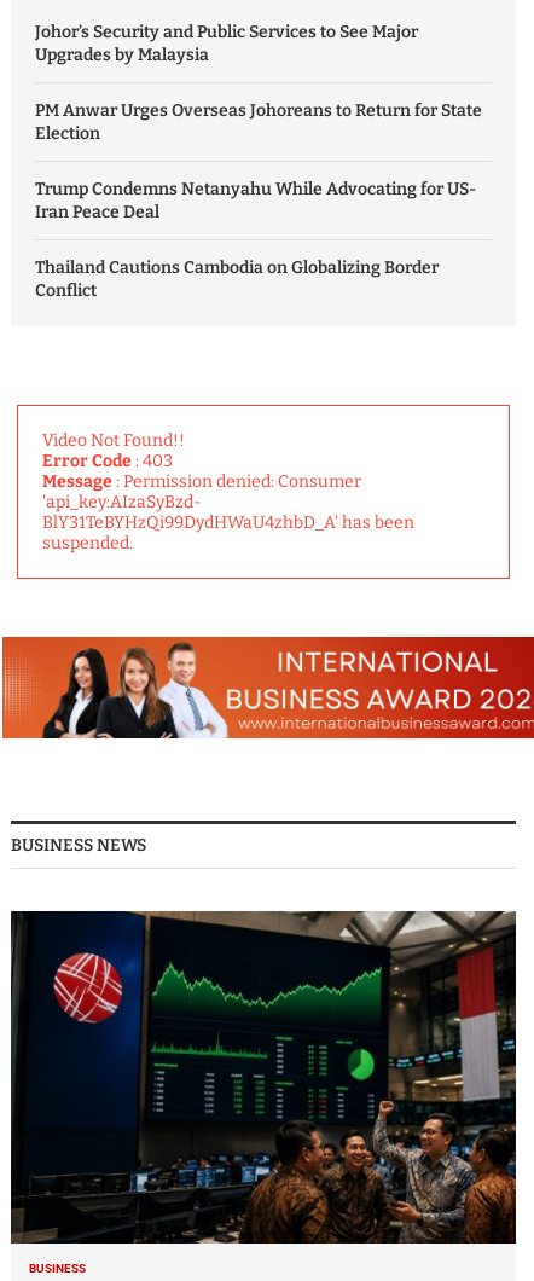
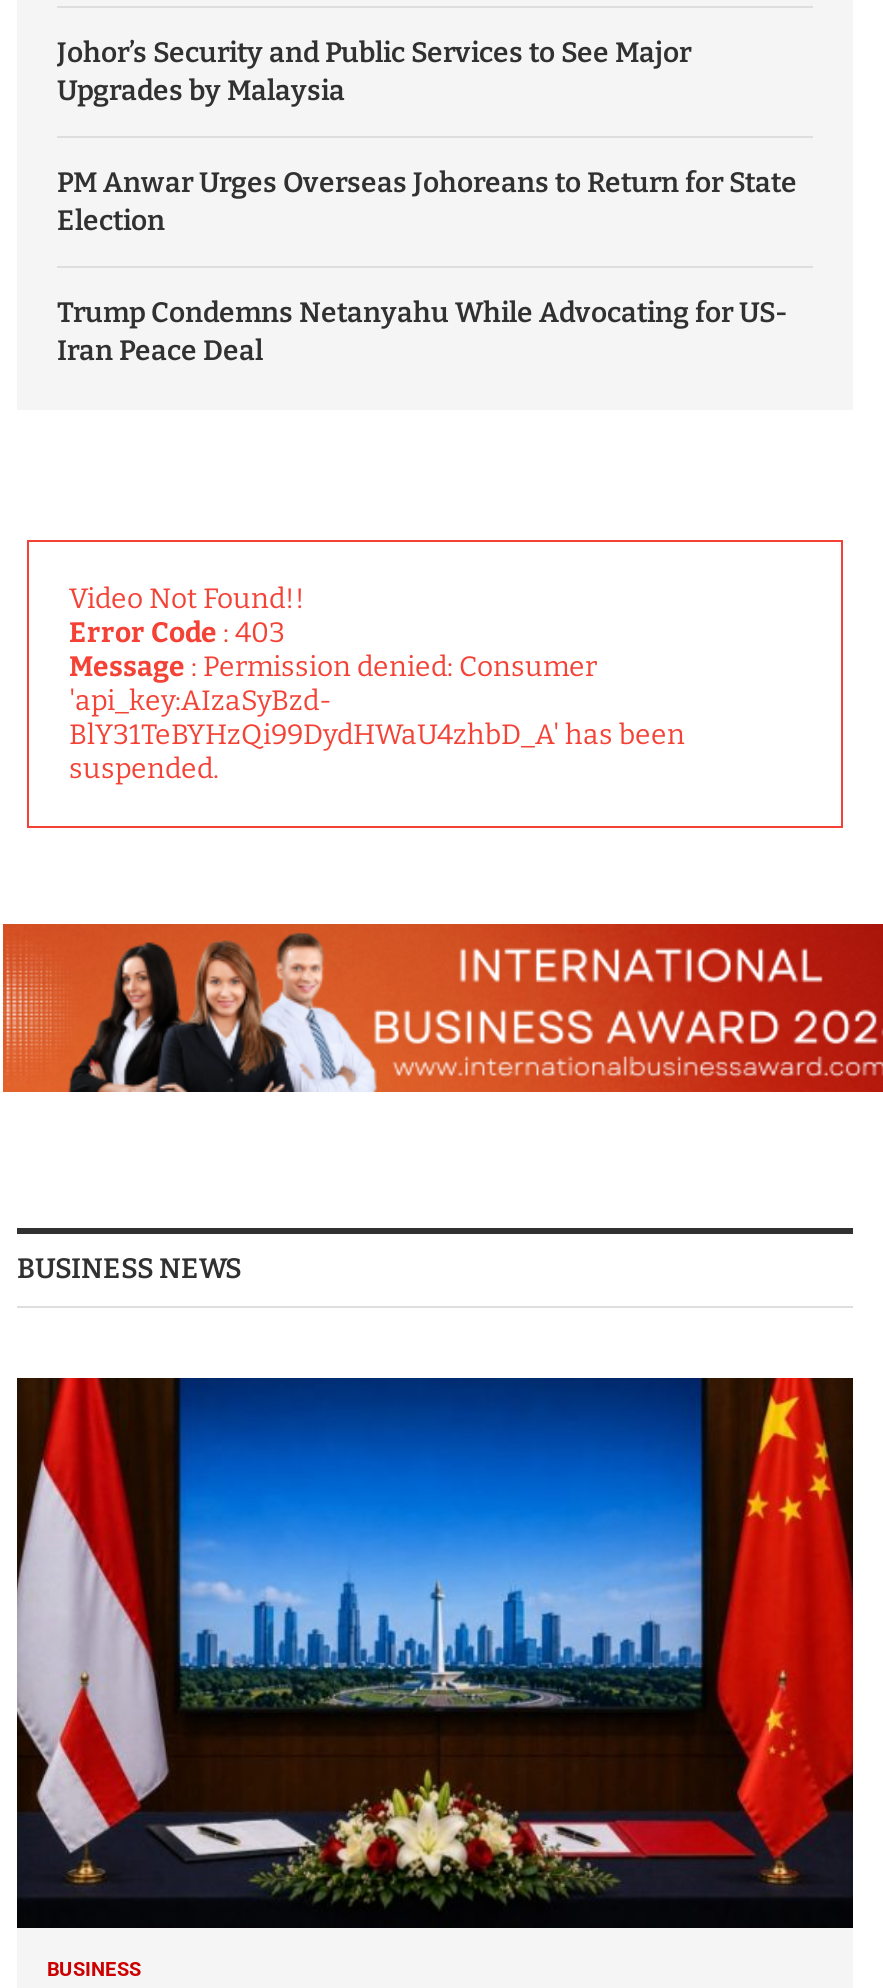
[35,257,439,300] Thailand Cautions Cambodia on Globalizing Border | Conflict -> none
[11,910,517,1245] [image] -> [17,1376,855,1930] [image]

